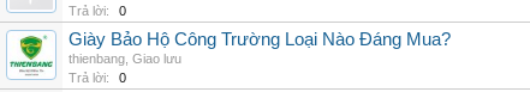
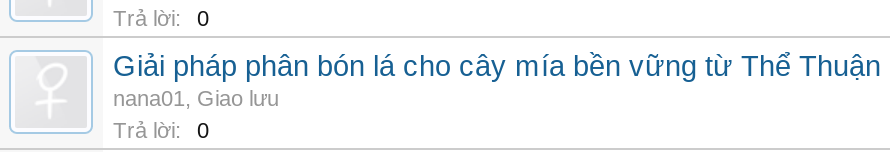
[10,35,52,75] [image] -> none
[69,30,451,66] Giày Bảo Hộ Công Trường Loại Nào Đáng Mua? | thienbang, Giao lưu -> [113,50,881,110] Giải pháp phân bón lá cho cây mía bền vững từ Thể Thuận | nana01, Giao lưu

